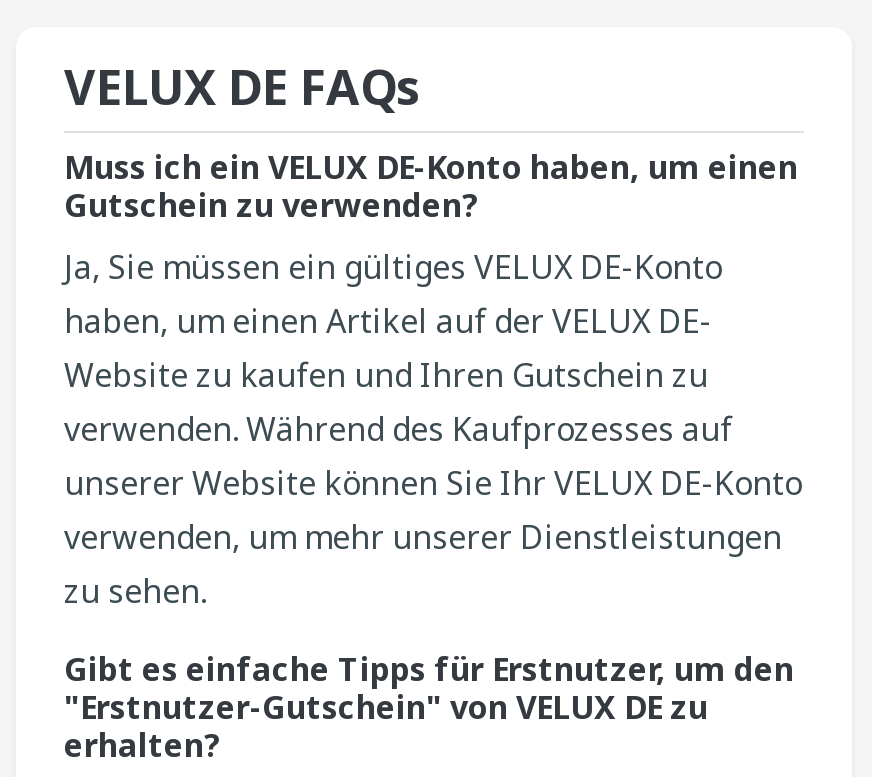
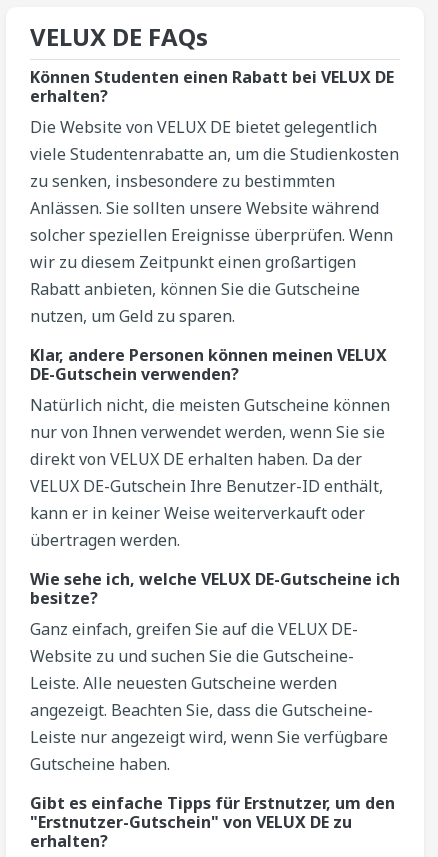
[64,146,802,614] Muss ich ein VELUX DE-Konto haben, um einen | Gutschein zu verwenden? | Ja, Sie müssen ein gültiges VELUX DE-Konto | haben, um einen Artikel auf der VELUX DE- | Website zu kaufen und Ihren Gutschein zu | verwenden. Während des Kaufprozesses auf | unserer Website können Sie Ihr VELUX DE-Konto | verwenden, um mehr unserer Dienstleistungen | zu sehen. -> [30,66,400,775] Können Studenten einen Rabatt bei VELUX DE | erhalten? | Die Website von VELUX DE bietet gelegentlich | viele Studentenrabatte an, um die Studienkosten | zu senken, insbesondere zu bestimmten | Anlässen. Sie sollten unsere Website während | solcher speziellen Ereignisse überprüfen. Wenn | wir zu diesem Zeitpunkt einen großartigen | Rabatt anbieten, können Sie die Gutscheine | nutzen, um Geld zu sparen. | Klar, andere Personen können meinen VELUX | DE-Gutschein verwenden? | Natürlich nicht, die meisten Gutscheine können | nur von Ihnen verwendet werden, wenn Sie sie | direkt von VELUX DE erhalten haben. Da der | VELUX DE-Gutschein Ihre Benutzer-ID enthält, | kann er in keiner Weise weiterverkauft oder | übertragen werden. | Wie sehe ich, welche VELUX DE-Gutscheine ich | besitze? | Ganz einfach, greifen Sie auf die VELUX DE- | Website zu und suchen Sie die Gutscheine- | Leiste. Alle neuesten Gutscheine werden | angezeigt. Beachten Sie, dass die Gutscheine- | Leiste nur angezeigt wird, wenn Sie verfügbare | Gutscheine haben.

